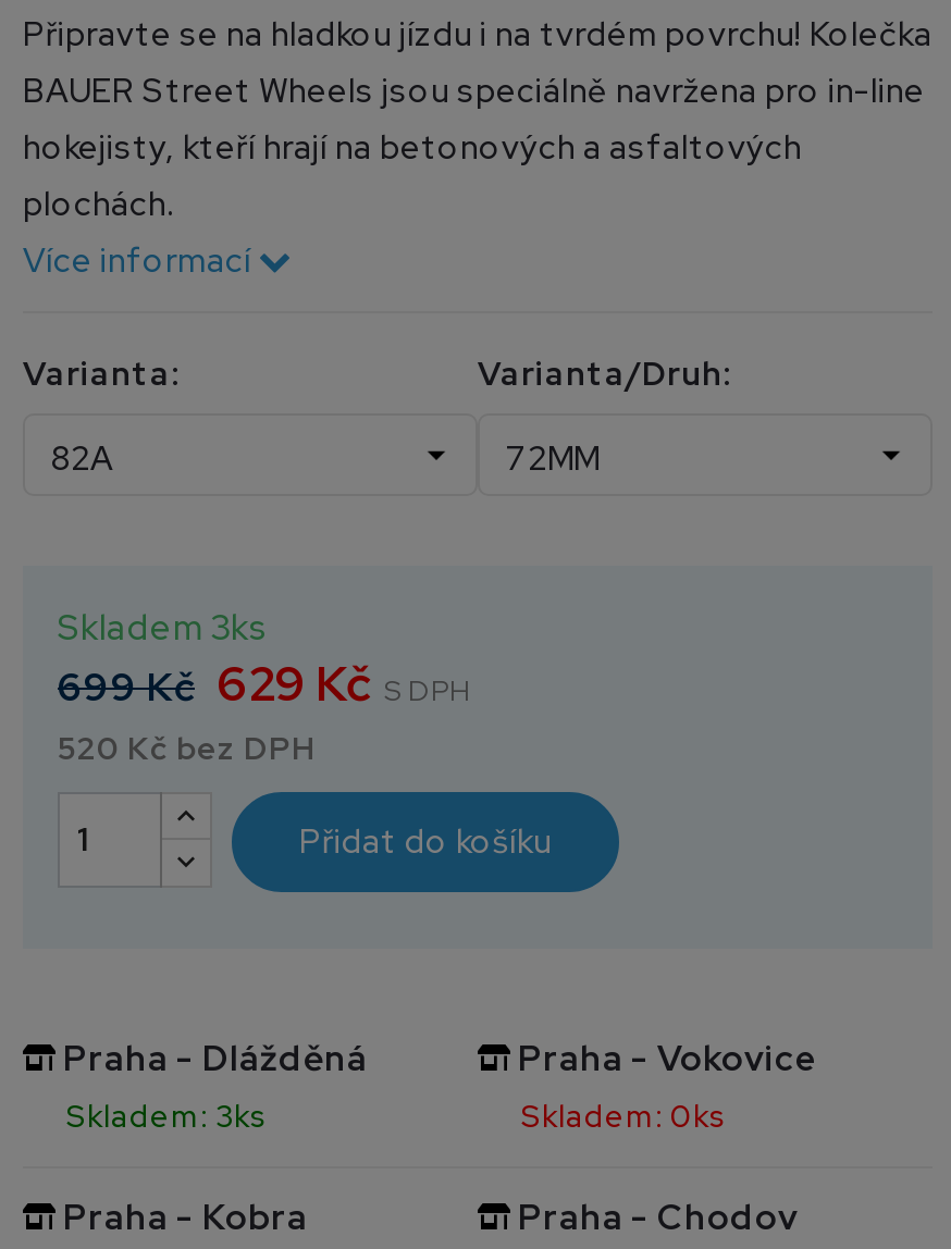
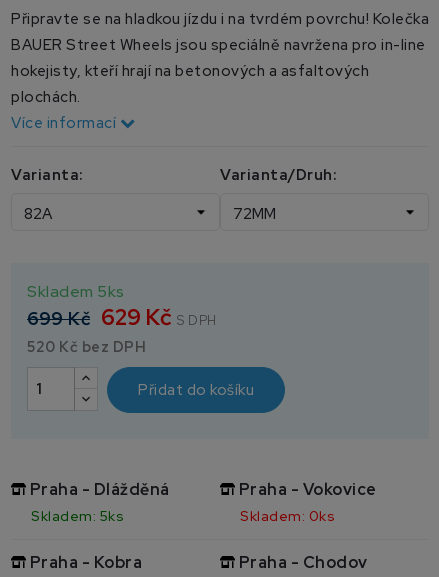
[58,605,268,650] Skladem 3ks -> [27,281,124,302] Skladem 5ks
[66,1096,269,1136] Skladem: 3ks -> [31,507,124,525] Skladem: 5ks

